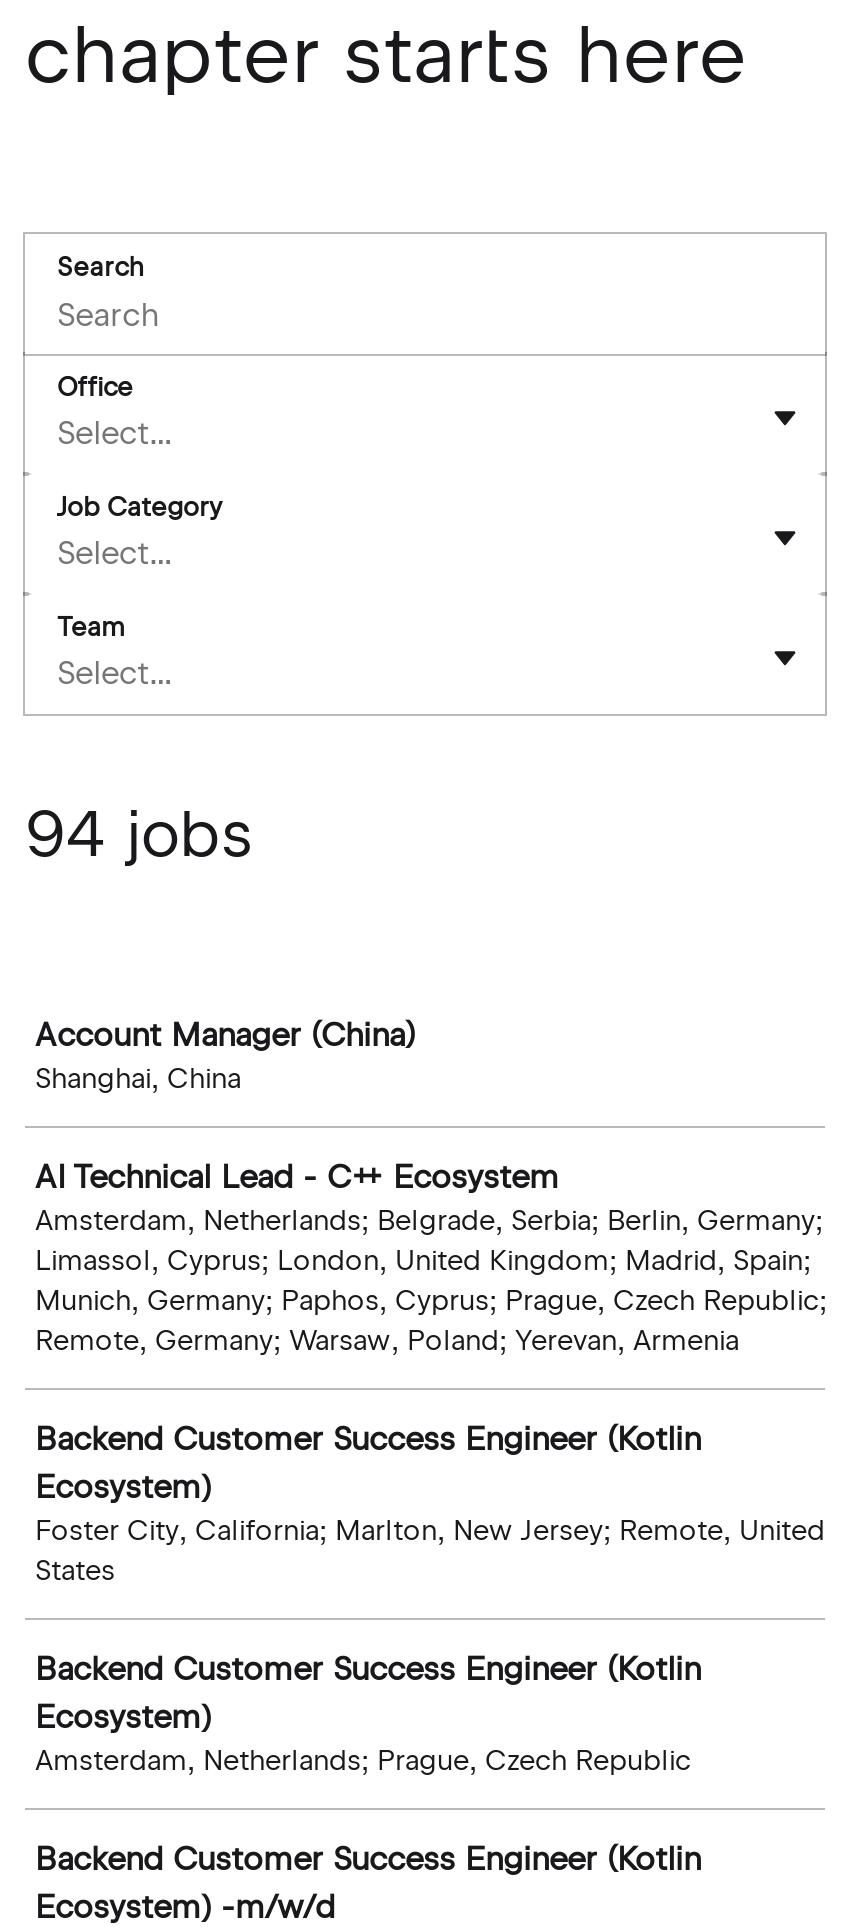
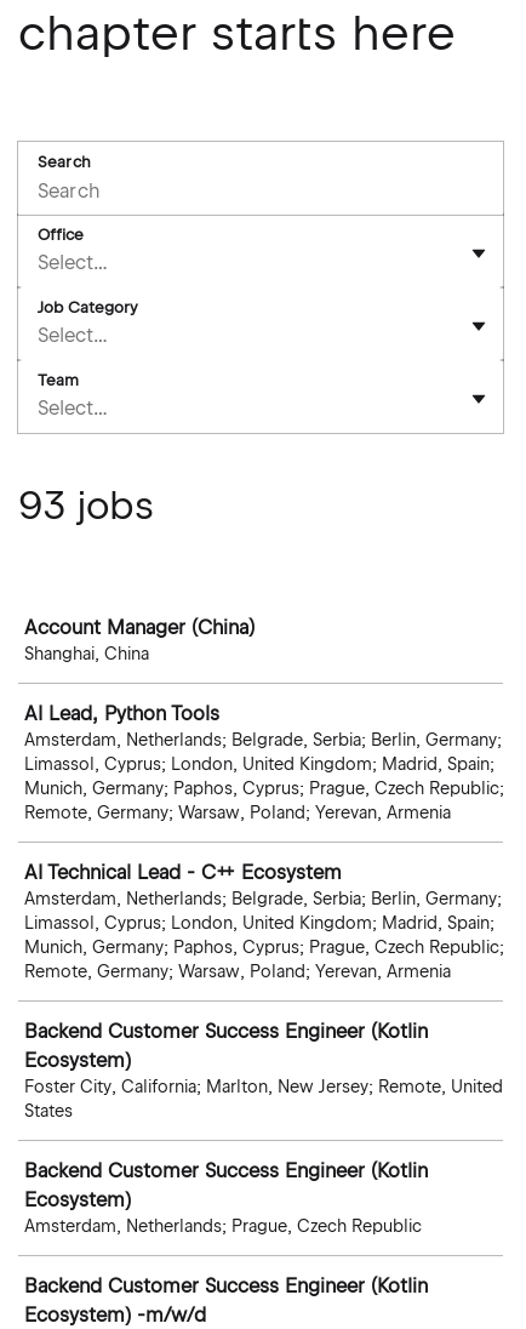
[25,796,253,872] 94 jobs -> [18,483,154,529] 93 jobs
none -> [24,702,504,823] AI Lead, Python Tools | Amsterdam, Netherlands; Belgrade, Serbia; Berlin, Germany; | Limassol, Cyprus; London, United Kingdom; Madrid, Spain; | Munich, Germany; Paphos, Cyprus; Prague, Czech Republic; | Remote, Germany; Warsaw, Poland; Yerevan, Armenia

